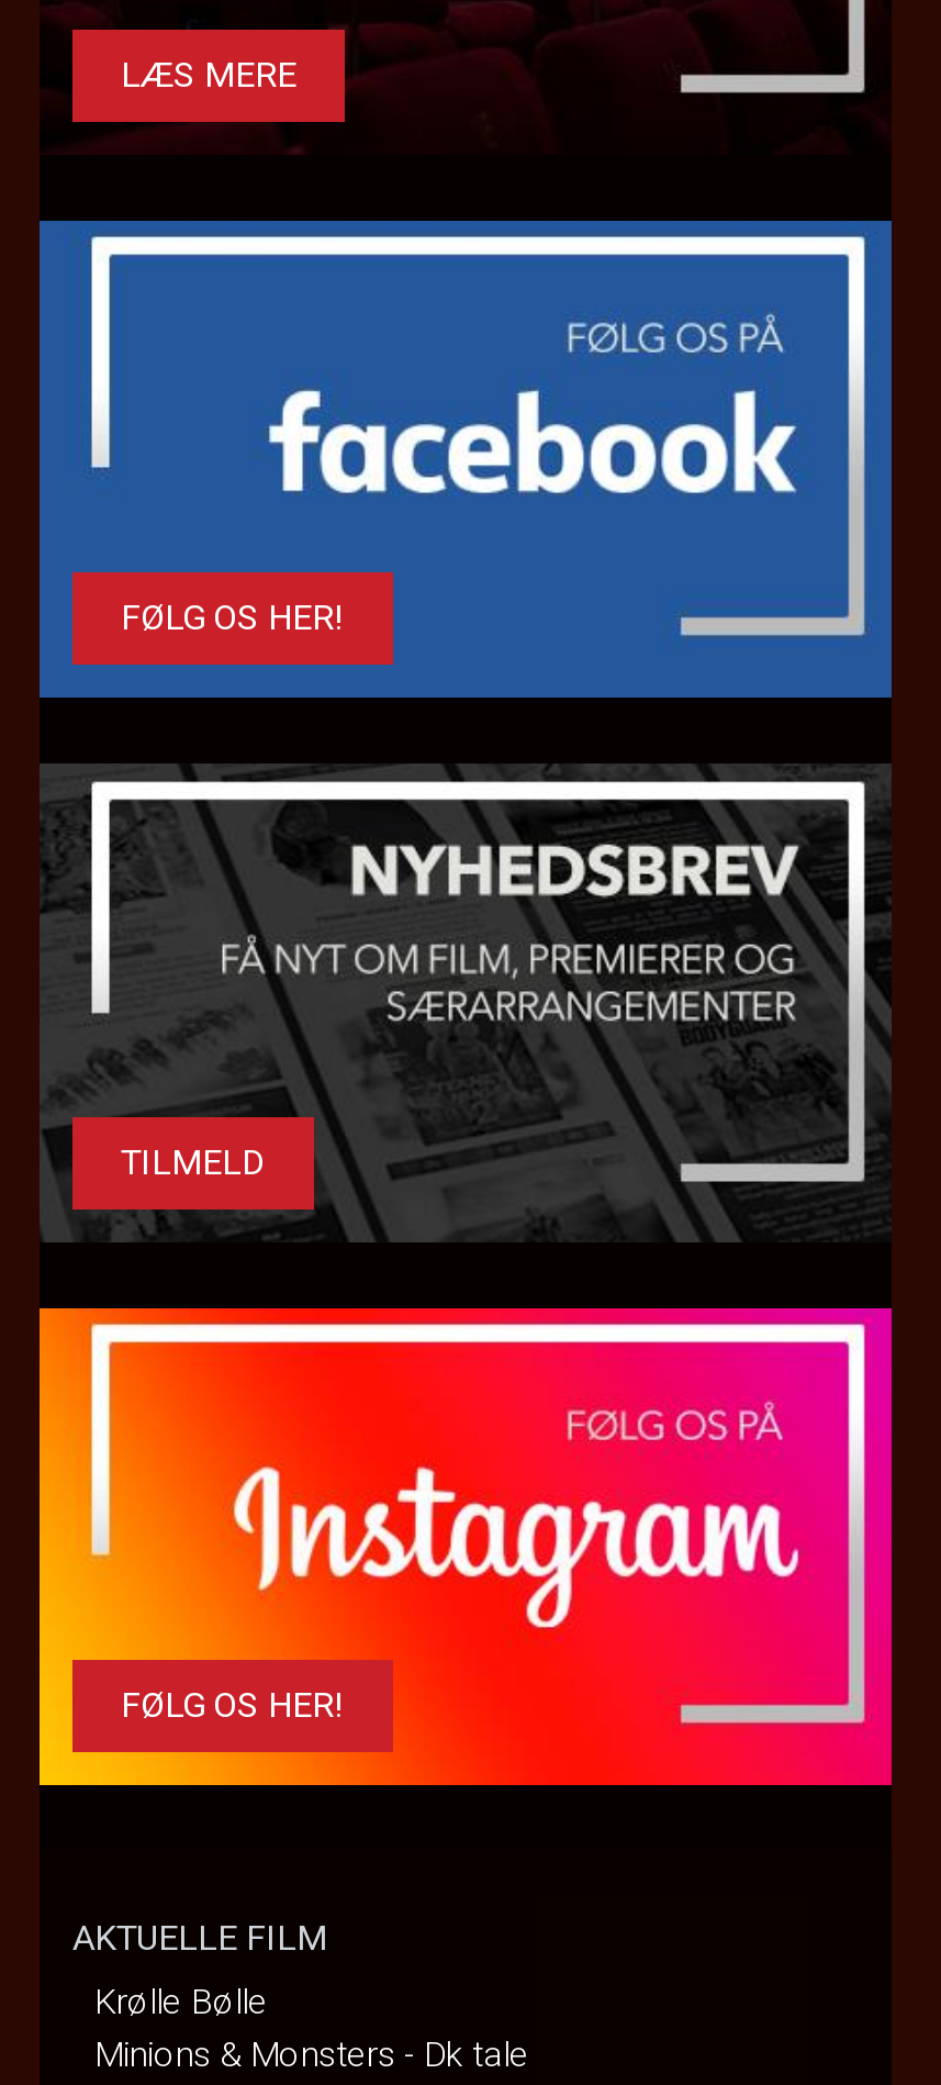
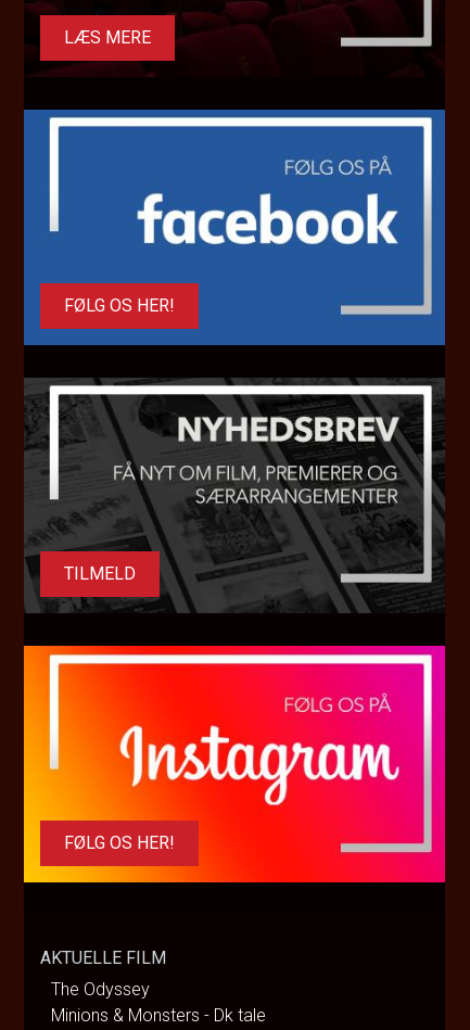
[94,1981,268,2023] Krølle Bølle -> [51,979,150,999] The Odyssey

